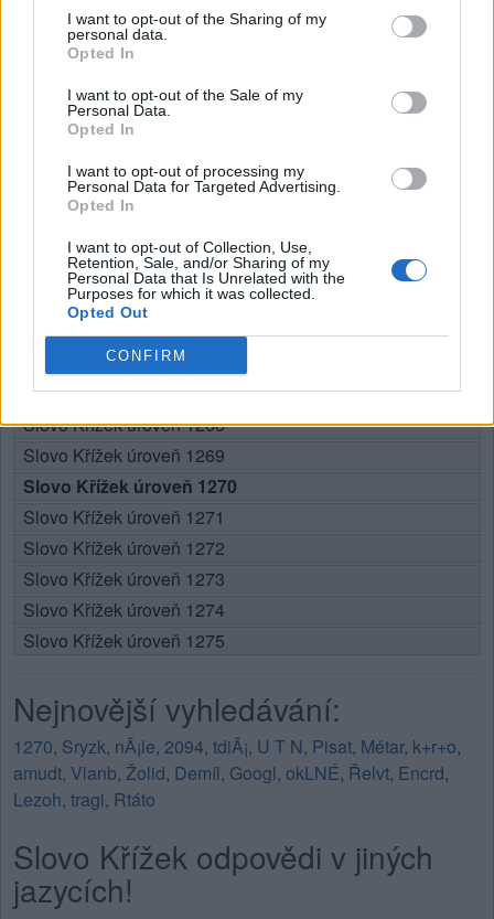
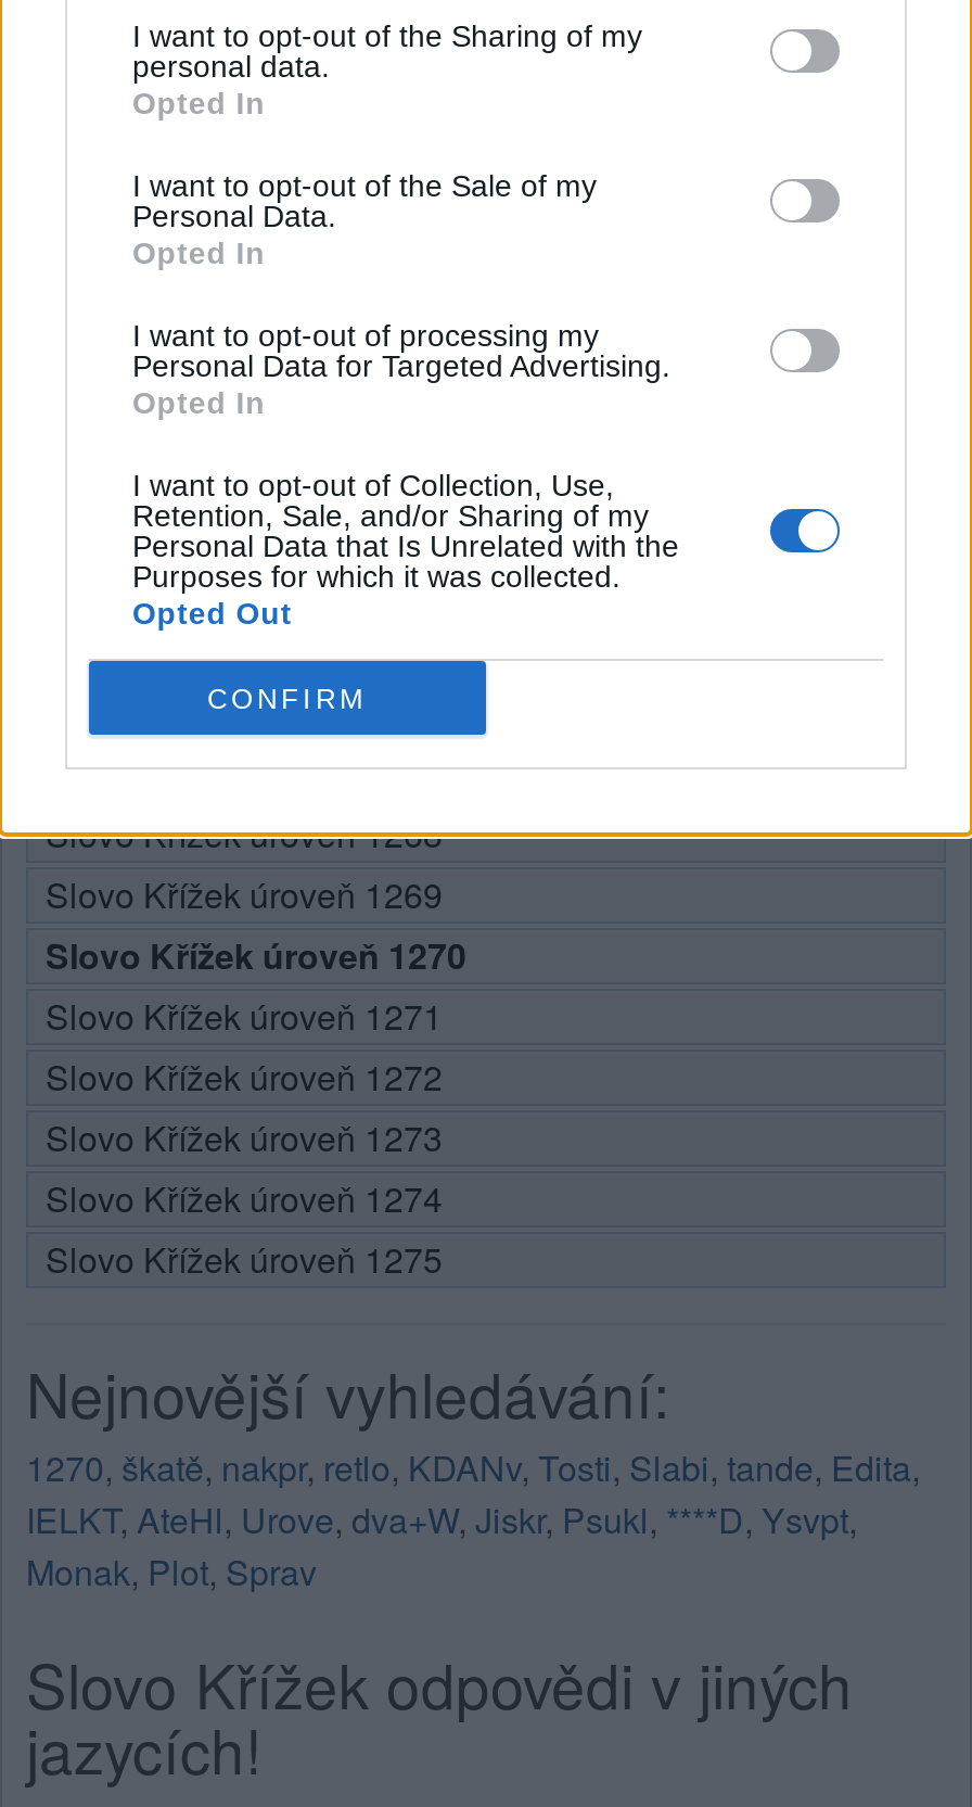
[13,734,461,812] 1270, Sryzk, nÃ¡le, 2094, tdiÃ¡, U T N, Pisat, Métar, k+r+o, | amudt, Vlanb, Žolid, Demíl, Googl, okLNÉ, Řelvt, Encrd, | Lezoh, tragi, Rtáto -> [26,1443,920,1597] 1270, škatě, nakpr, retlo, KDANv, Tosti, Slabi, tande, Edita, | IELKT, AteHl, Urove, dva+W, Jiskr, Psukl, ****D, Ysvpt, | Monak, Plot, Sprav

